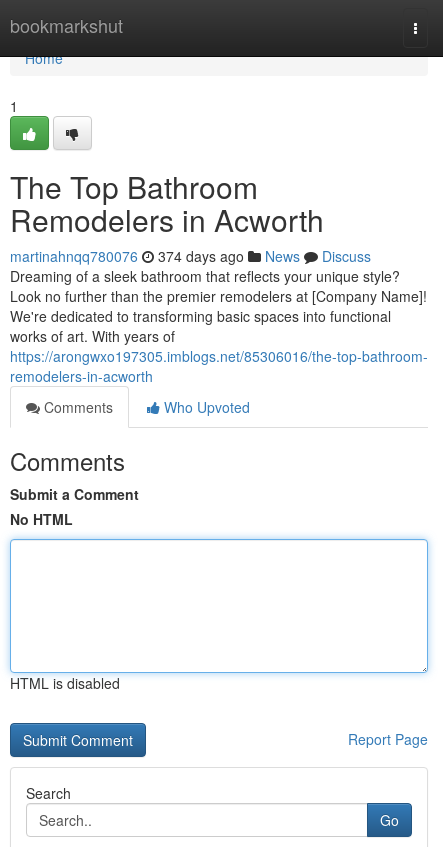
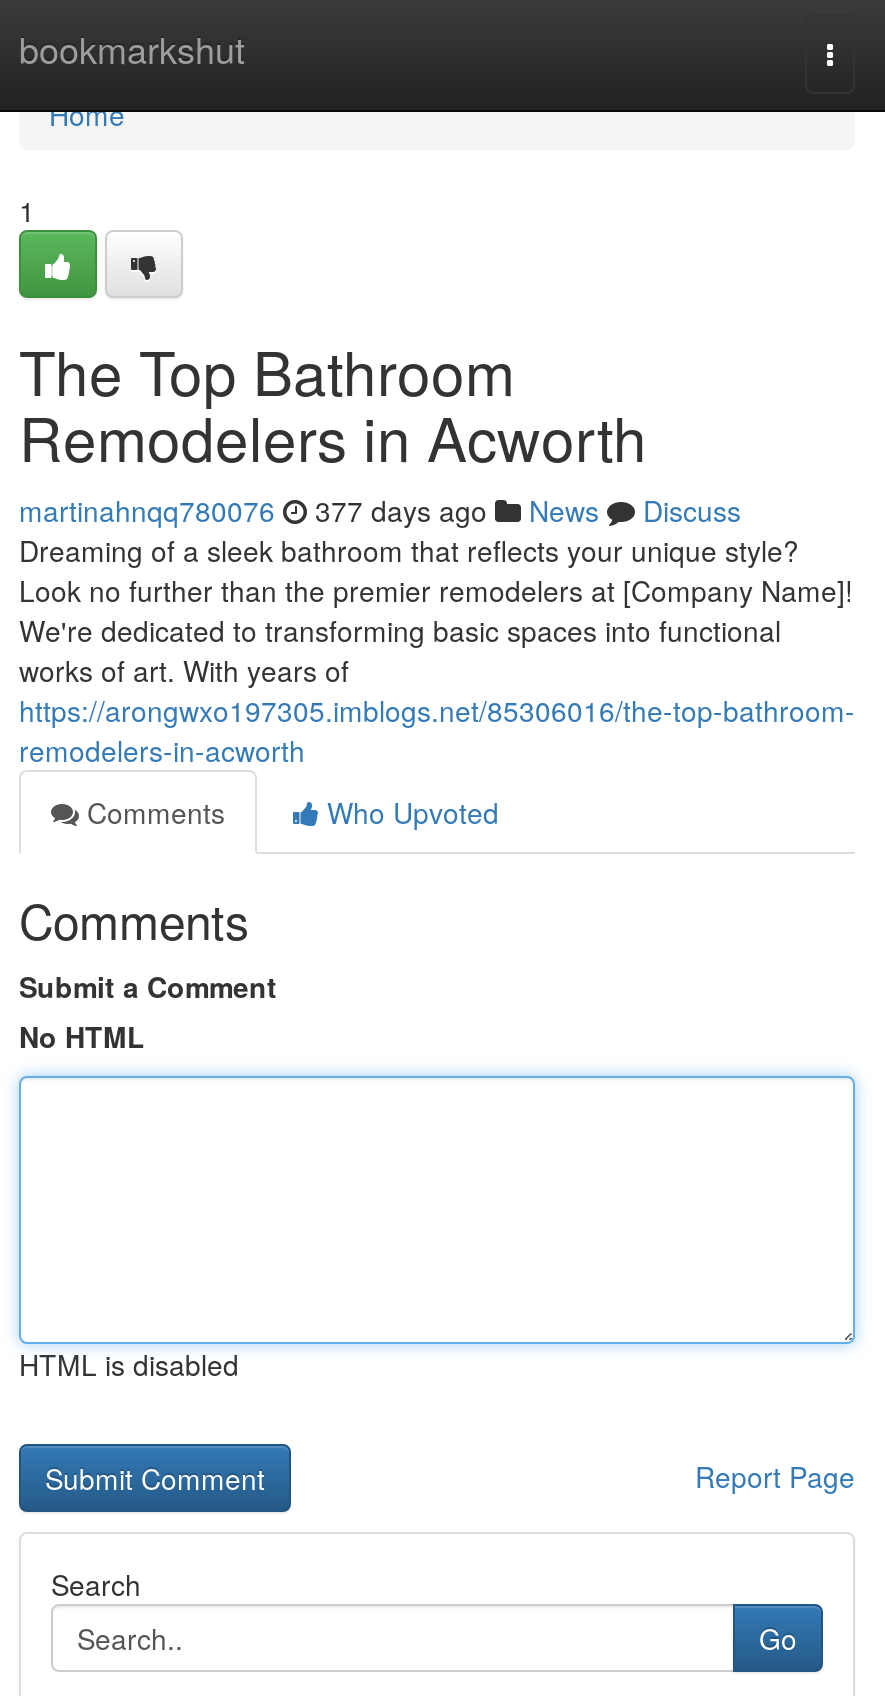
[10,246,371,266] martinahnqq780076 374 days ago News Discuss -> [19,490,741,530] martinahnqq780076 377 days ago News Discuss

